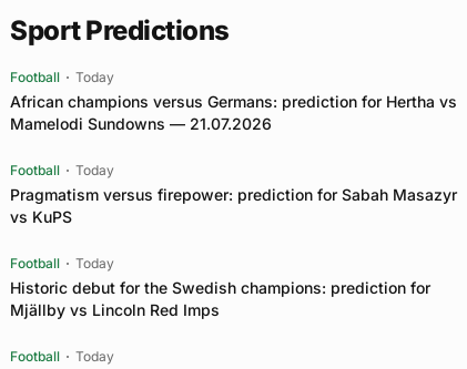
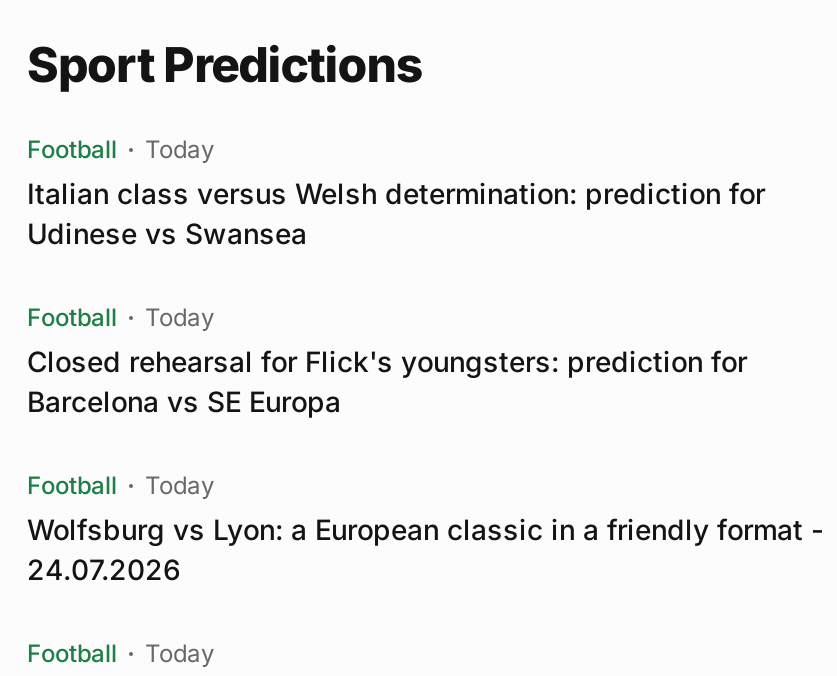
[10,92,457,133] African champions versus Germans: prediction for Hertha vs | Mamelodi Sundowns — 21.07.2026 -> [27,175,765,249] Italian class versus Welsh determination: prediction for | Udinese vs Swansea
[10,185,457,226] Pragmatism versus firepower: prediction for Sabah Masazyr | vs KuPS -> [27,343,747,417] Closed rehearsal for Flick's youngsters: prediction for | Barcelona vs SE Europa
[10,278,430,319] Historic debut for the Swedish champions: prediction for | Mjällby vs Lincoln Red Imps -> [27,511,823,585] Wolfsburg vs Lyon: a European classic in a friendly format - | 24.07.2026

